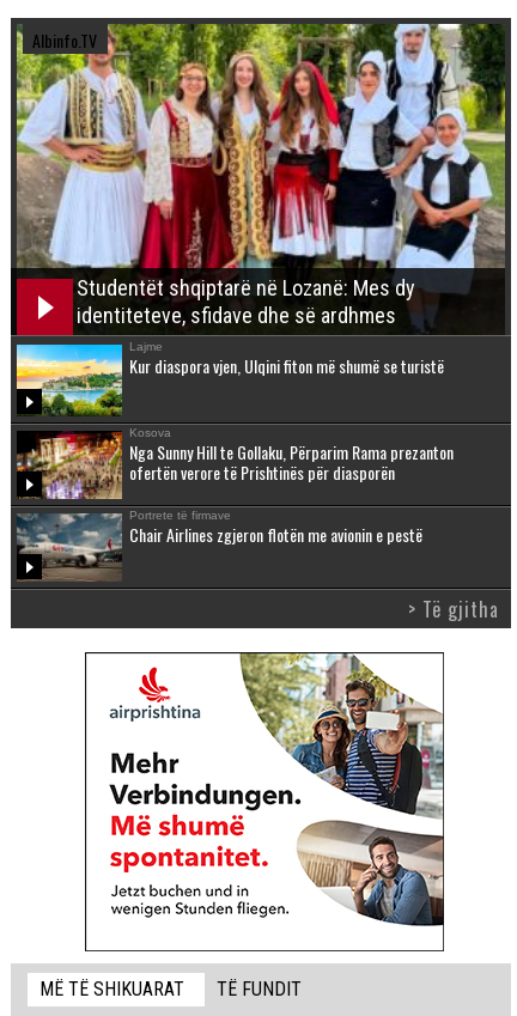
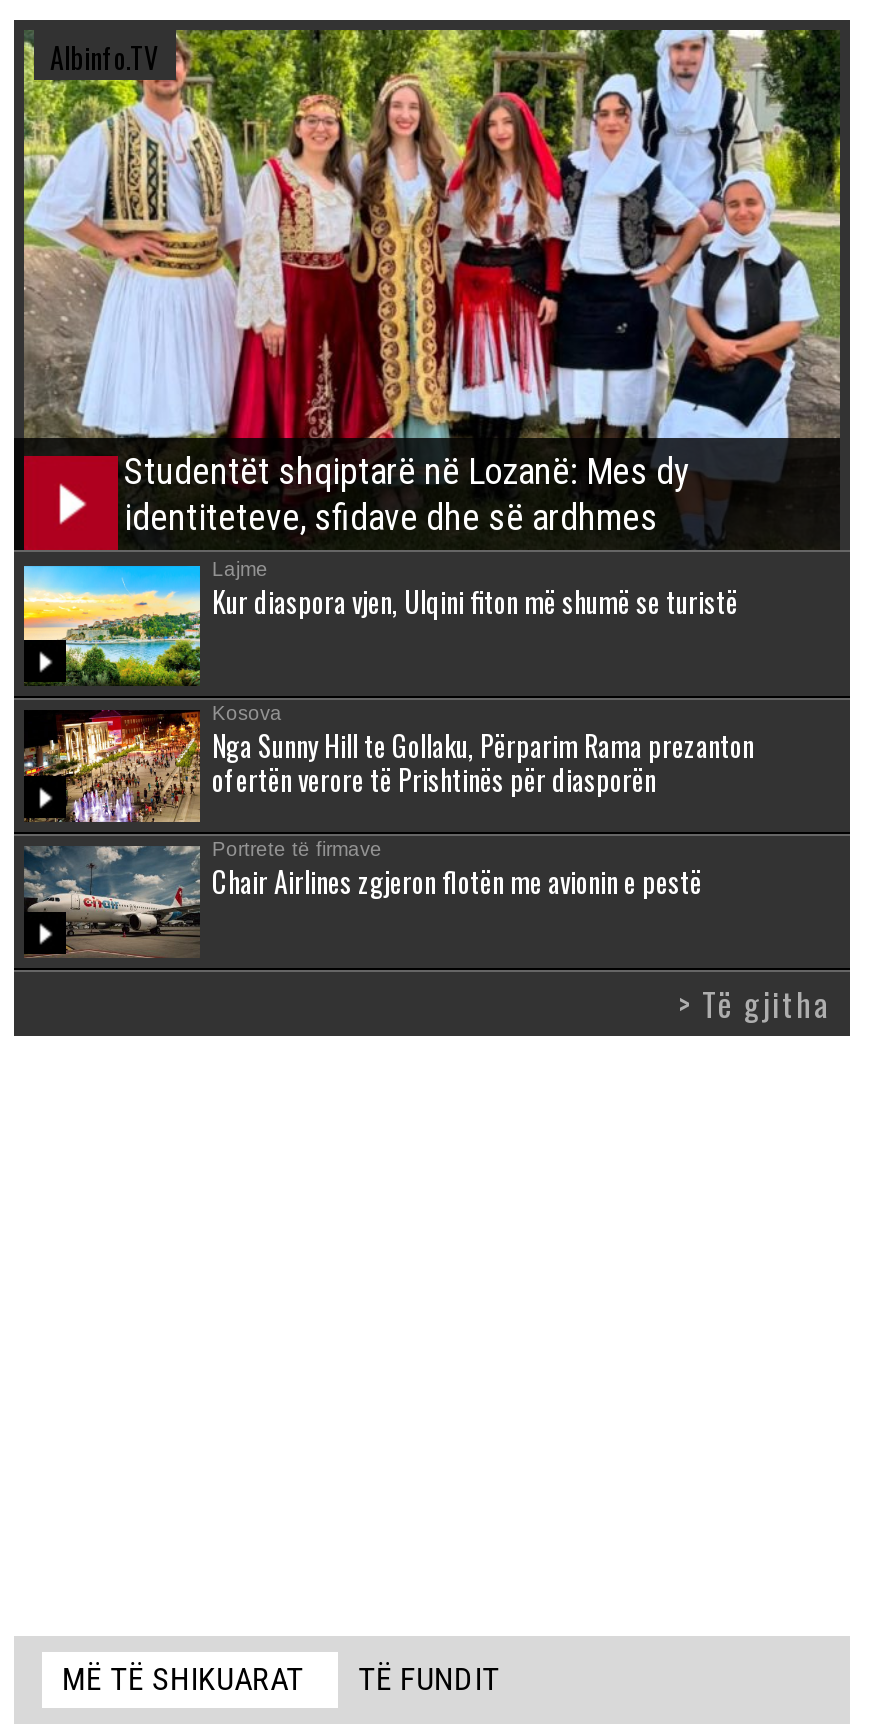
[84,651,445,953] [image] -> none

